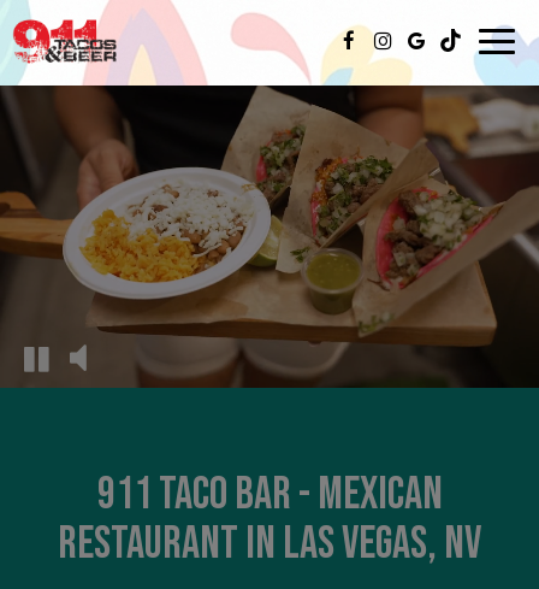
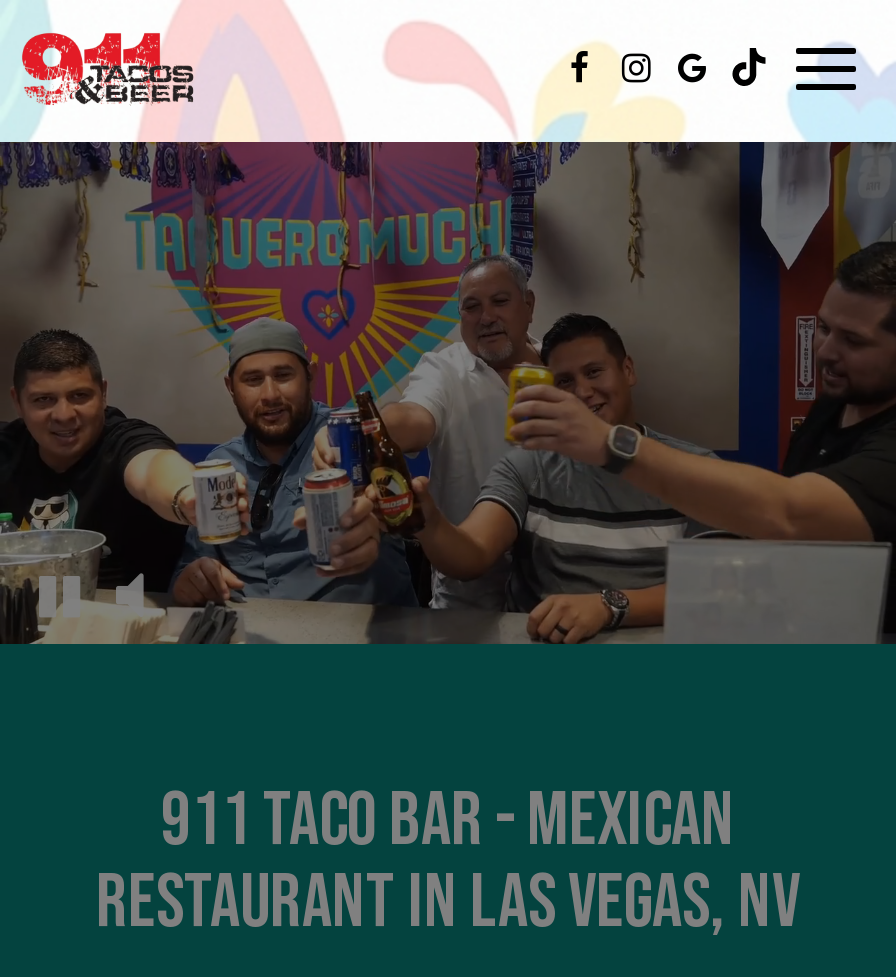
[4,86,535,388] [image] -> [6,142,890,644] [image]

